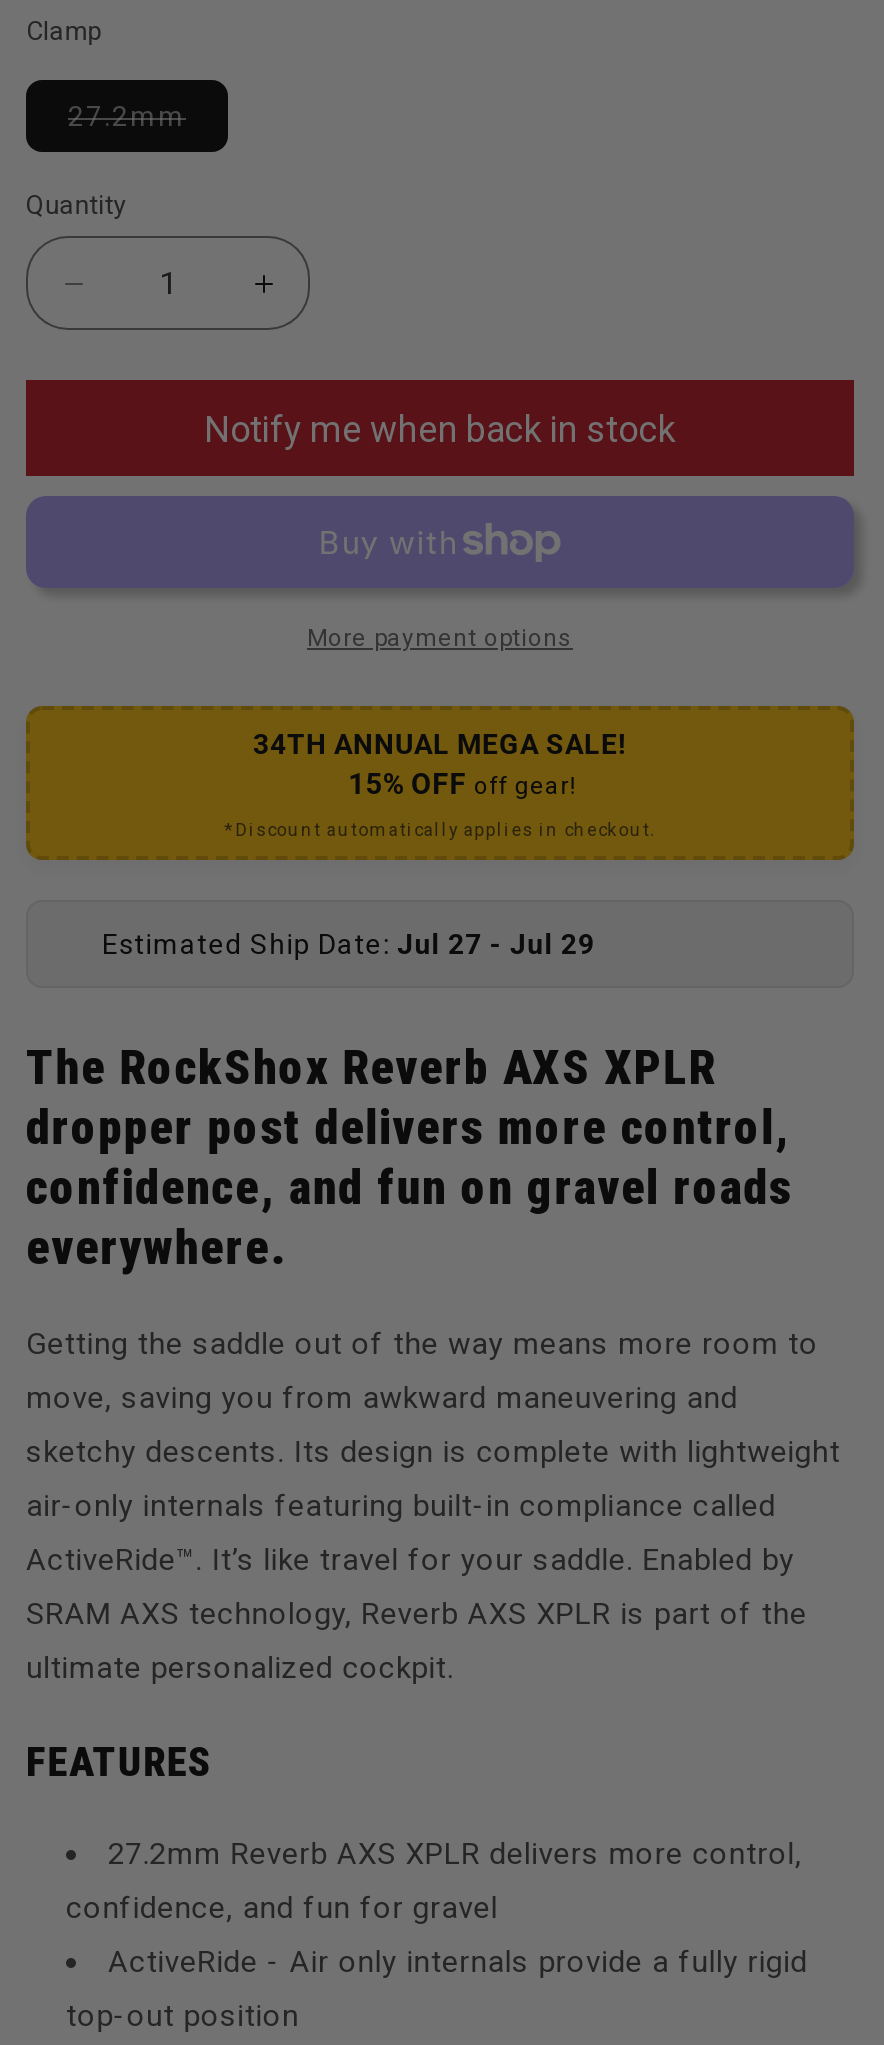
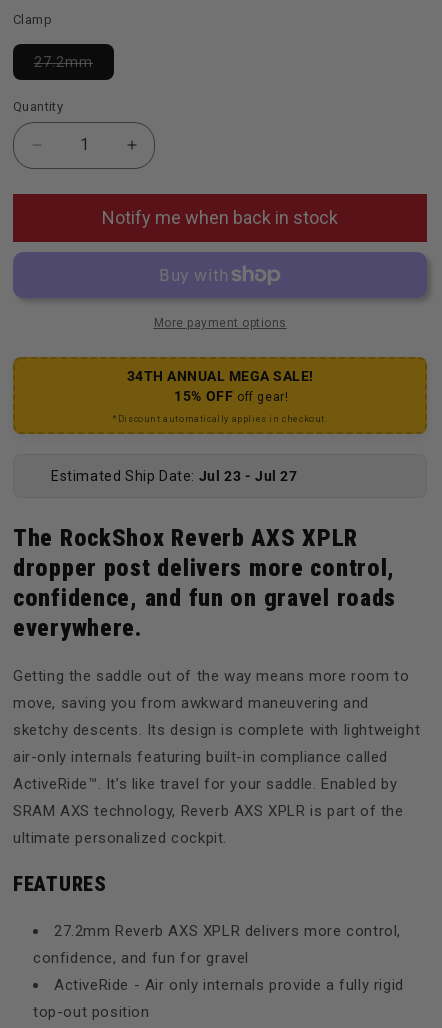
[102,929,595,961] Estimated Ship Date: Jul 27 - Jul 29 -> [51,468,298,484] Estimated Ship Date: Jul 23 - Jul 27

